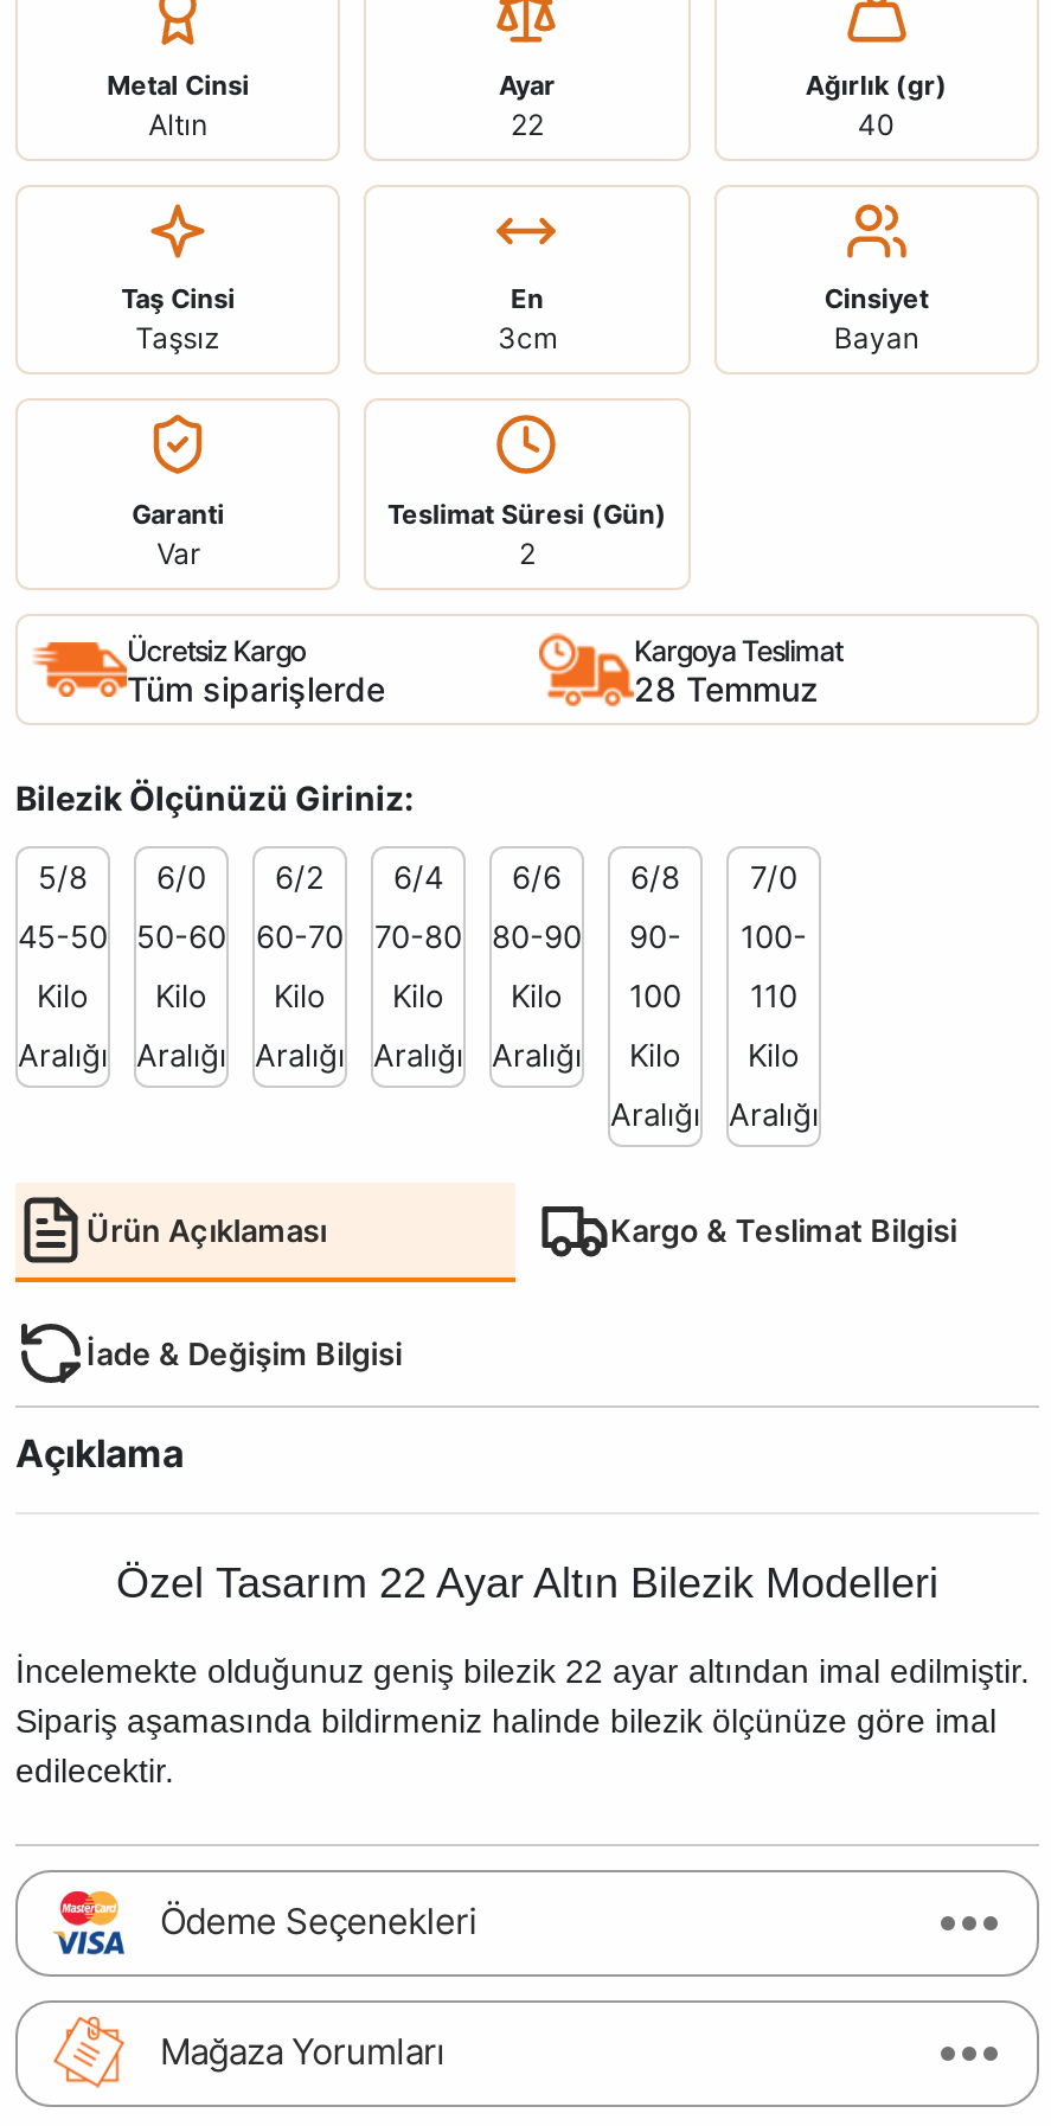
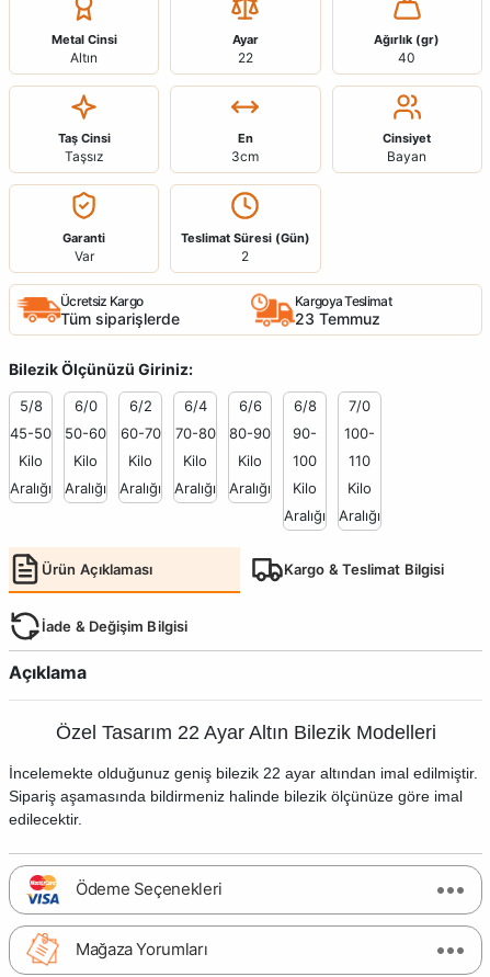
[634,668,819,709] 28 Temmuz -> [295,309,380,328] 23 Temmuz

